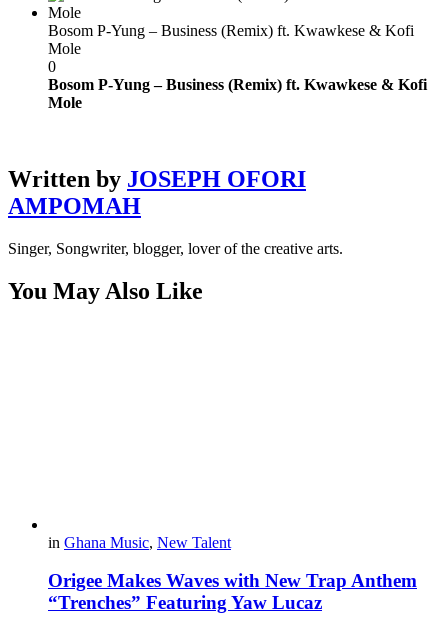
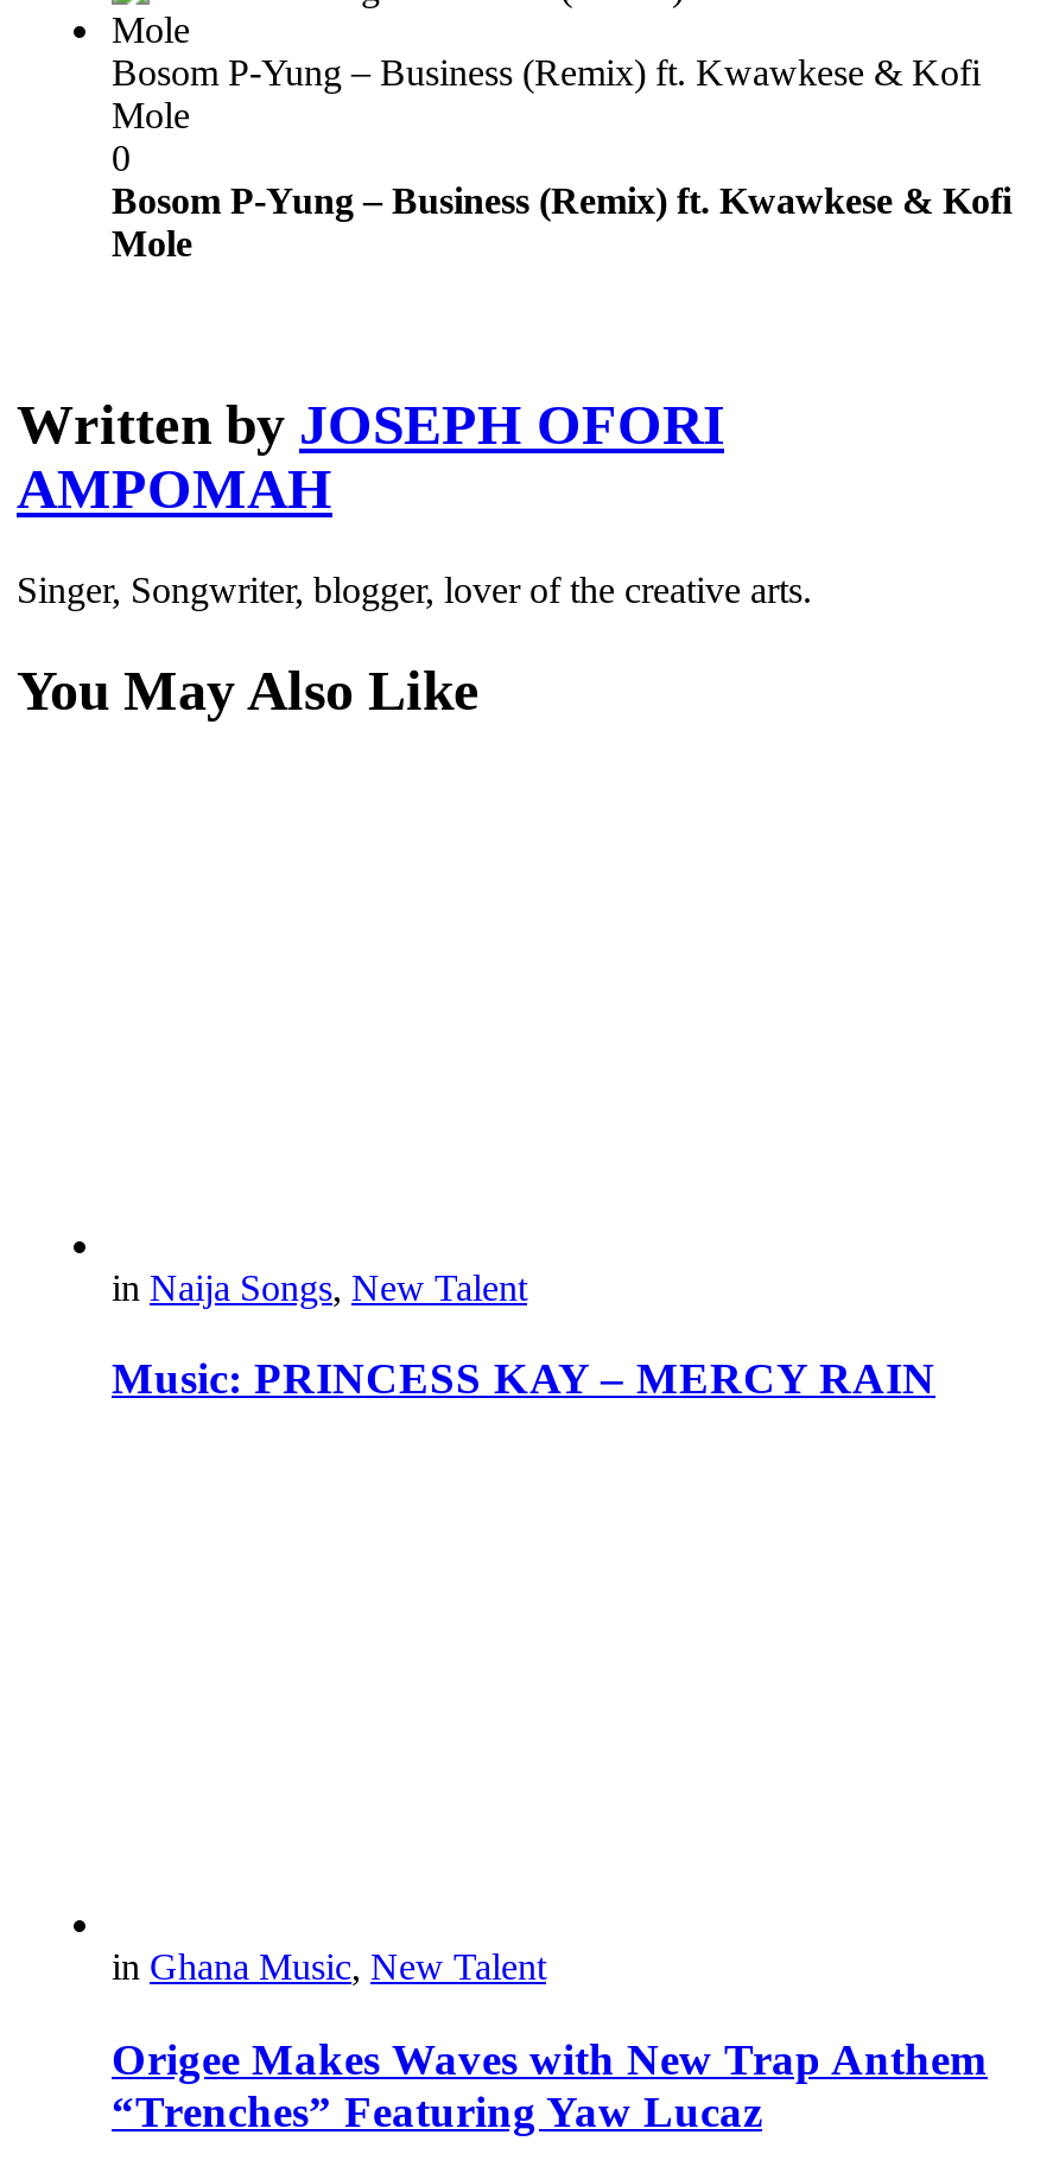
none -> [112,1266,935,1403] in Naija Songs, New Talent | Music: PRINCESS KAY – MERCY RAIN

